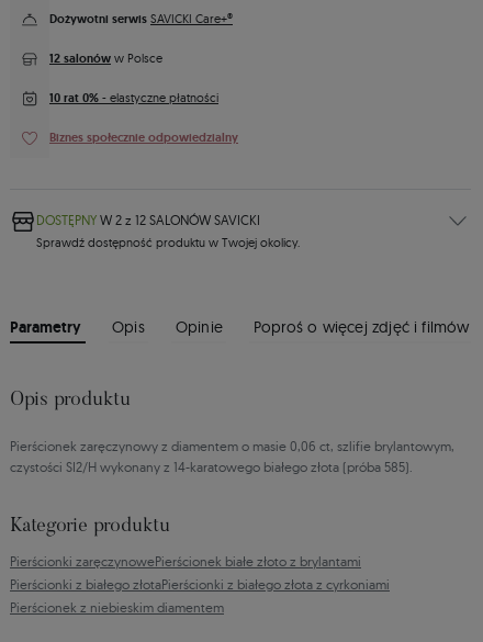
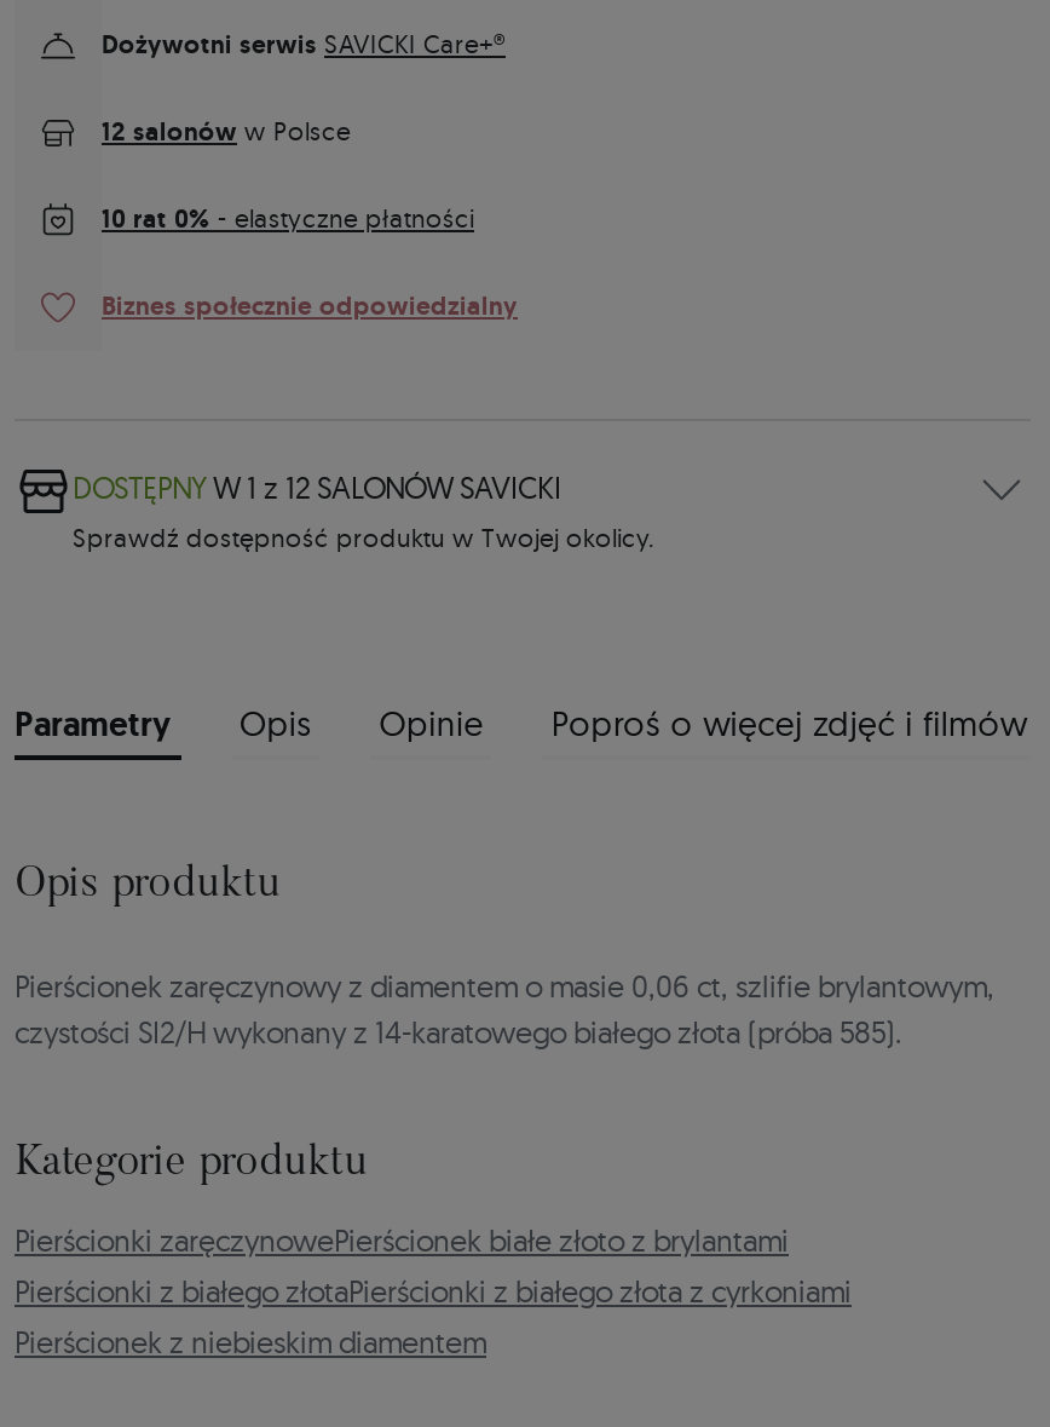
[36,212,260,228] DOSTĘPNYW 2 z 12 SALONÓW SAVICKI -> [73,470,561,506] DOSTĘPNYW 1 z 12 SALONÓW SAVICKI

